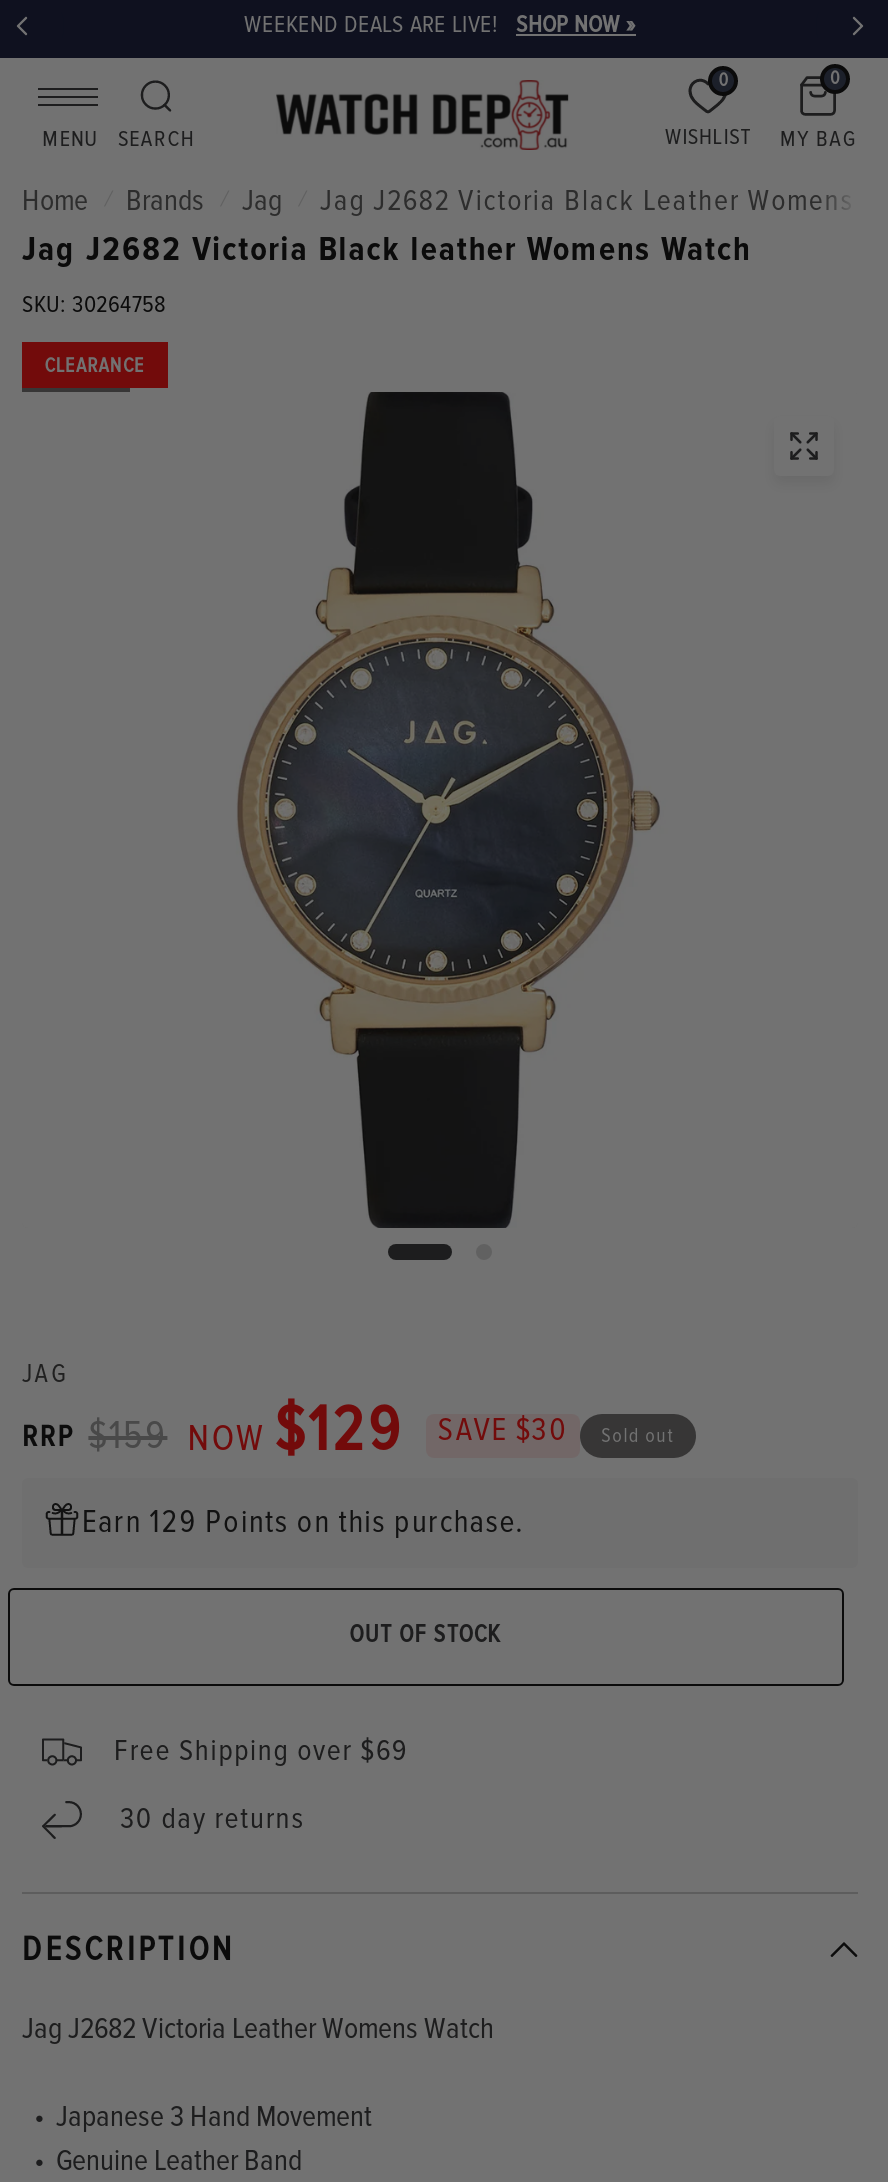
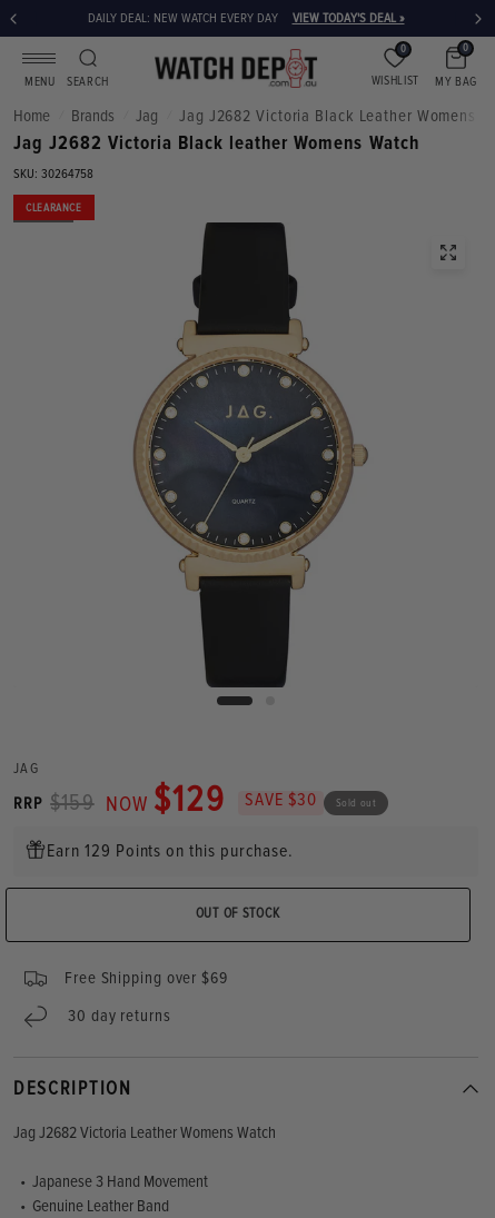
[244,10,636,40] WEEKEND DEALS ARE LIVE! SHOP NOW » -> [87,10,404,27] DAILY DEAL: NEW WATCH EVERY DAY | VIEW TODAY'S DEAL »

